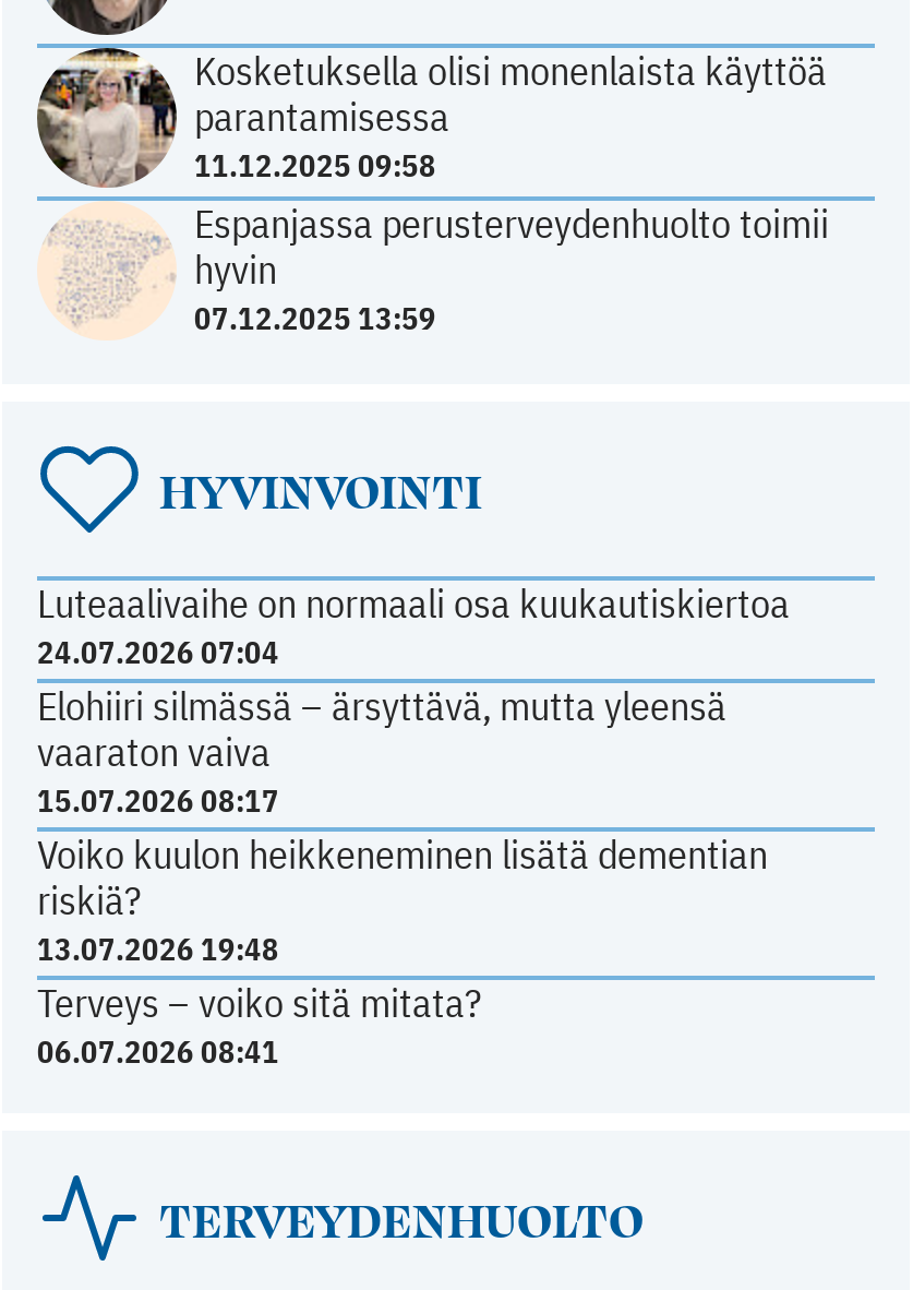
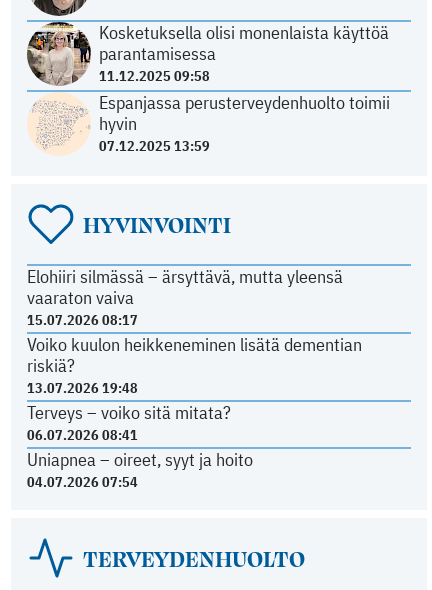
[37,579,790,673] Luteaalivaihe on normaali osa kuukautiskiertoa | 24.07.2026 07:04 -> none
moved [37,682,768,1072] -> [27,265,362,444]: Elohiiri silmässä – ärsyttävä, mutta yleensä | vaaraton vaiva | 15.07.2026 08:17 | Voiko kuulon heikkeneminen lisätä dementian | riskiä? | 13.07.2026 19:48 | Terveys – voiko sitä mitata? | 06.07.2026 08:41
none -> [27,448,253,491] Uniapnea – oireet, syyt ja hoito | 04.07.2026 07:54

